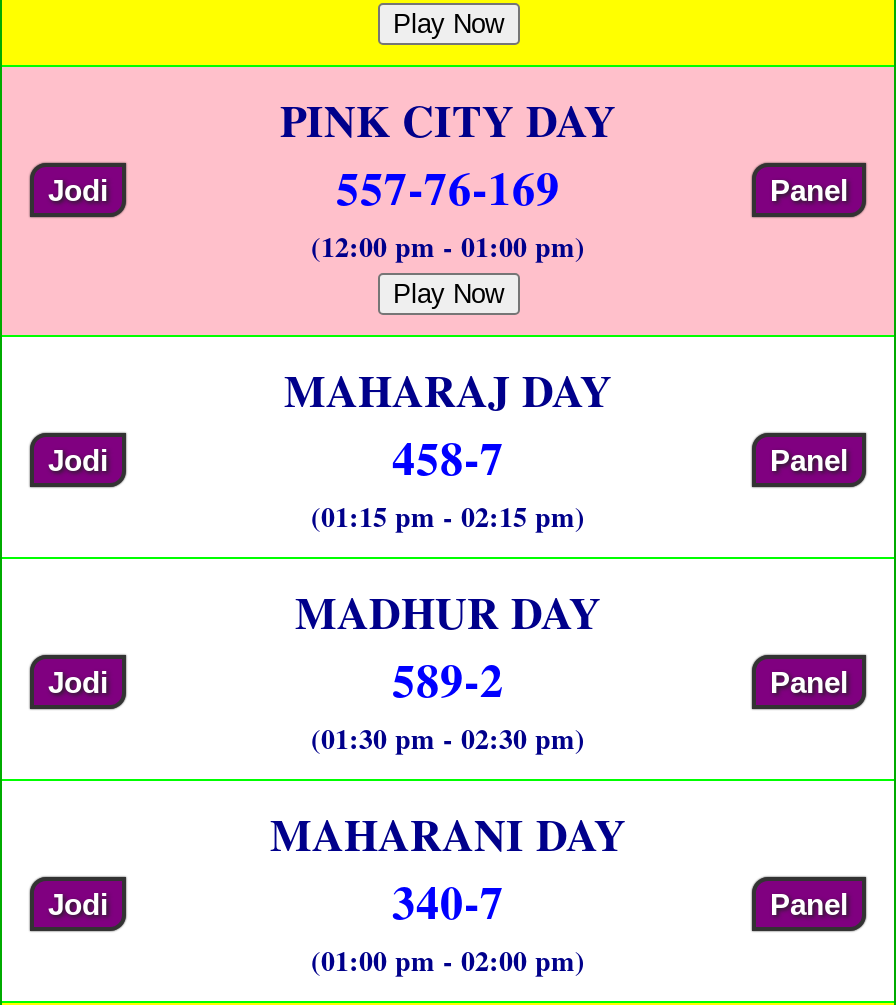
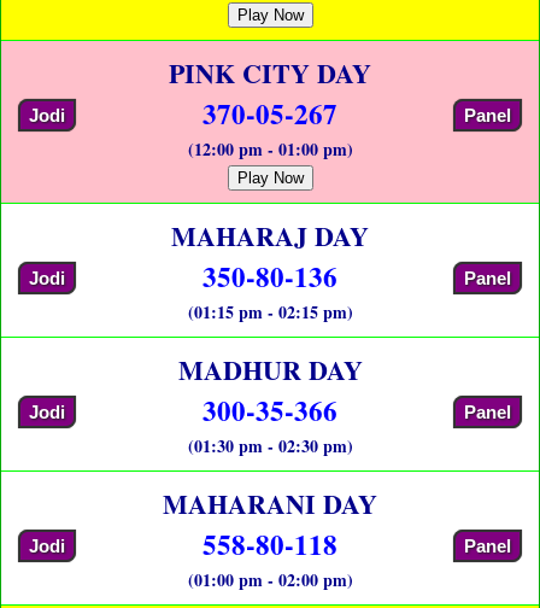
[336,153,560,221] 557-76-169 -> [202,93,337,134] 370-05-267
[392,423,504,491] 458-7 -> [202,256,337,297] 350-80-136
[392,645,504,713] 589-2 -> [202,389,337,430] 300-35-366
[392,867,504,935] 340-7 -> [202,523,337,564] 558-80-118

